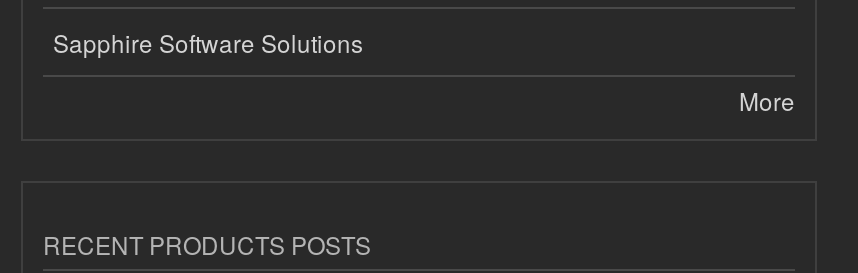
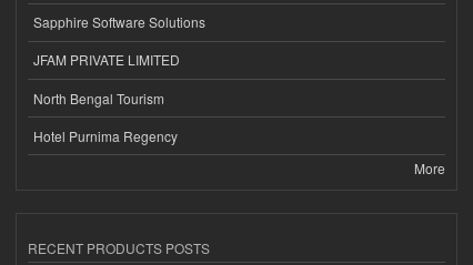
none -> [33,50,180,145] JFAM PRIVATE LIMITED | North Bengal Tourism | Hotel Purnima Regency

